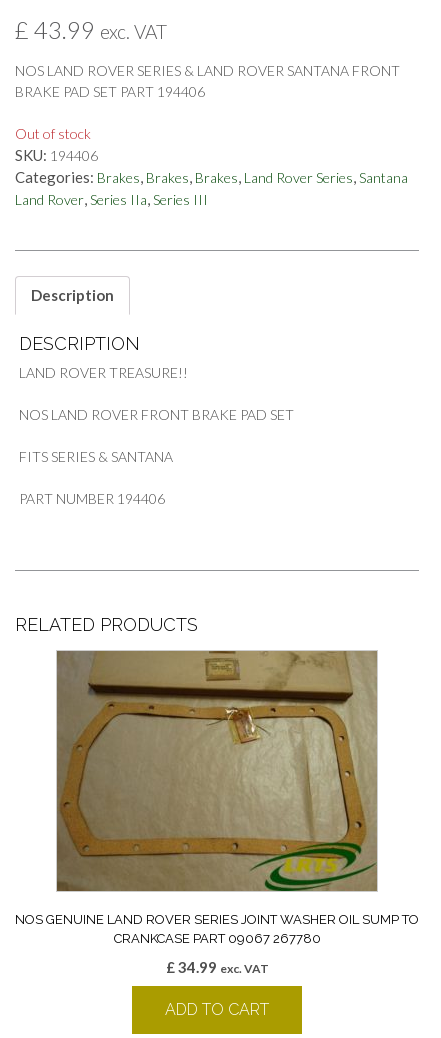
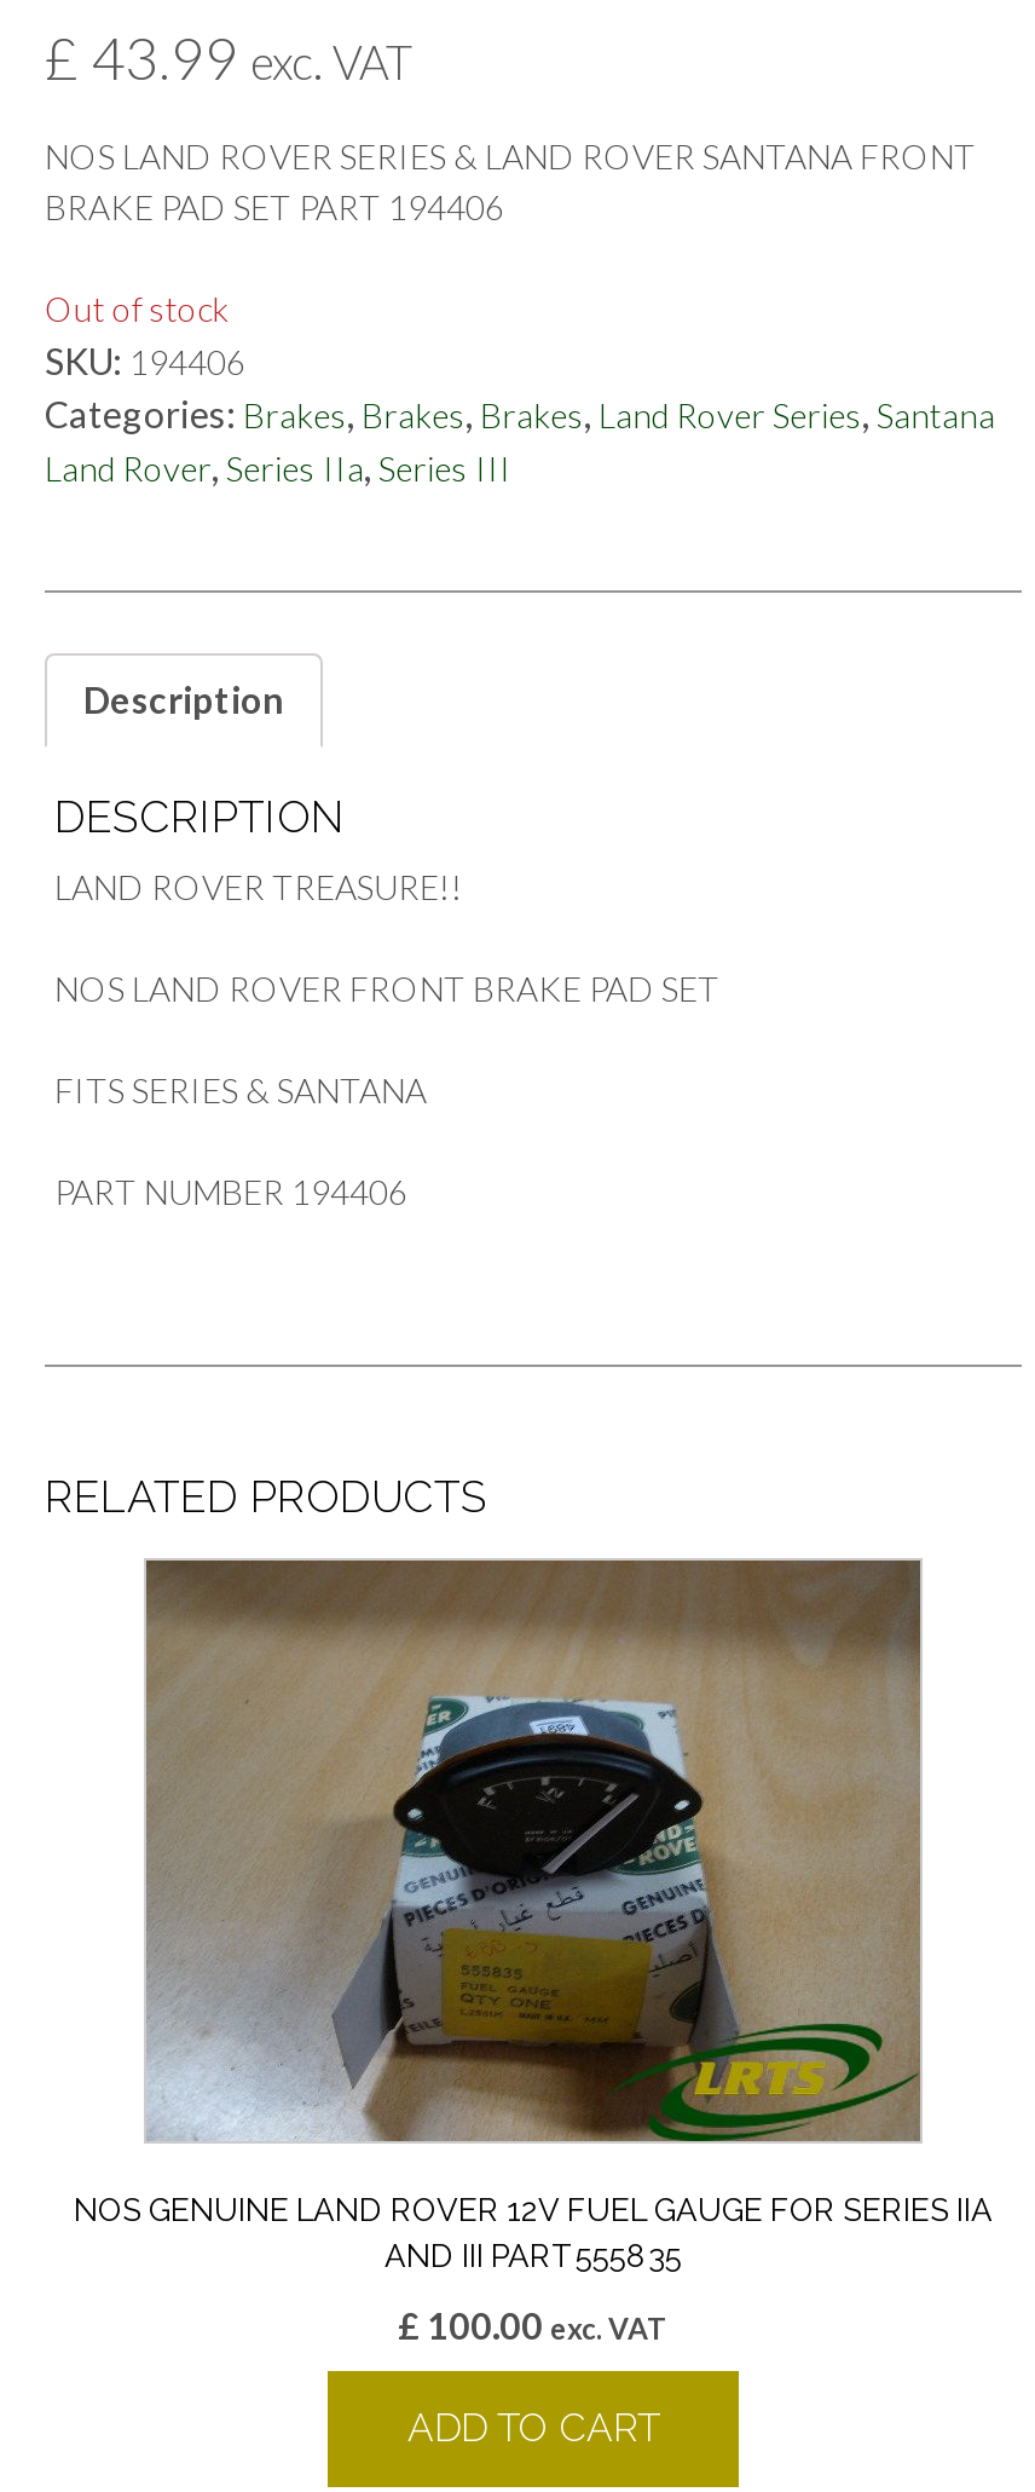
[15,651,419,946] [image] | NOS GENUINE LAND ROVER SERIES JOINT WASHER OIL SUMP TO | CRANKCASE PART 09067 267780 -> [74,1563,993,2274] [image] | NOS GENUINE LAND ROVER 12V FUEL GAUGE FOR SERIES IIA | AND III PART 555835
[165,958,268,976] £34.99 exc. VAT -> [398,2303,669,2347] £100.00 exc. VAT

